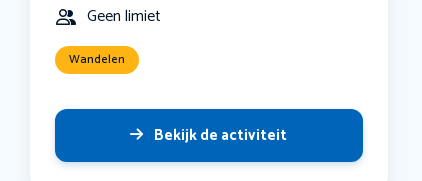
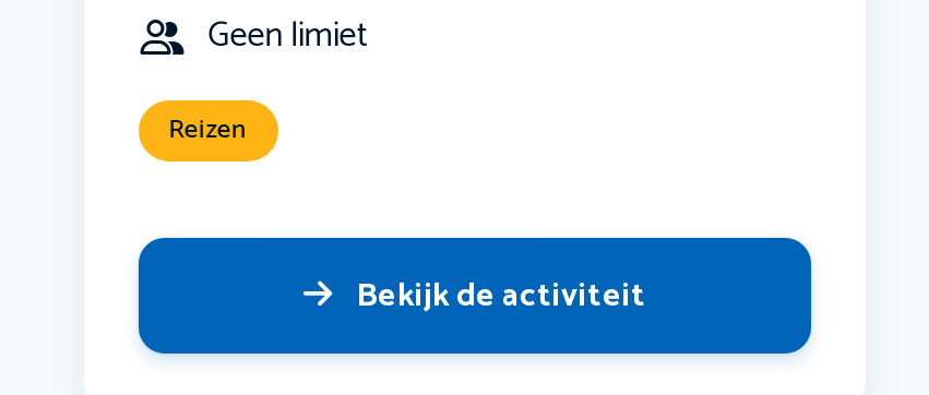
[69,50,125,69] Wandelen -> [169,110,247,151] Reizen

